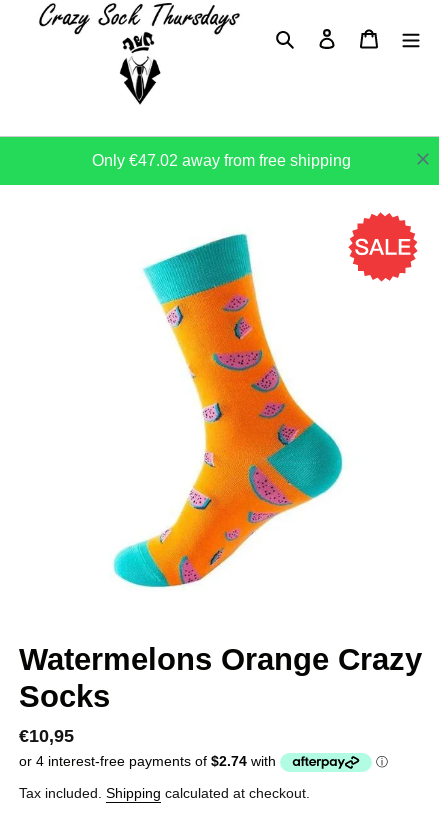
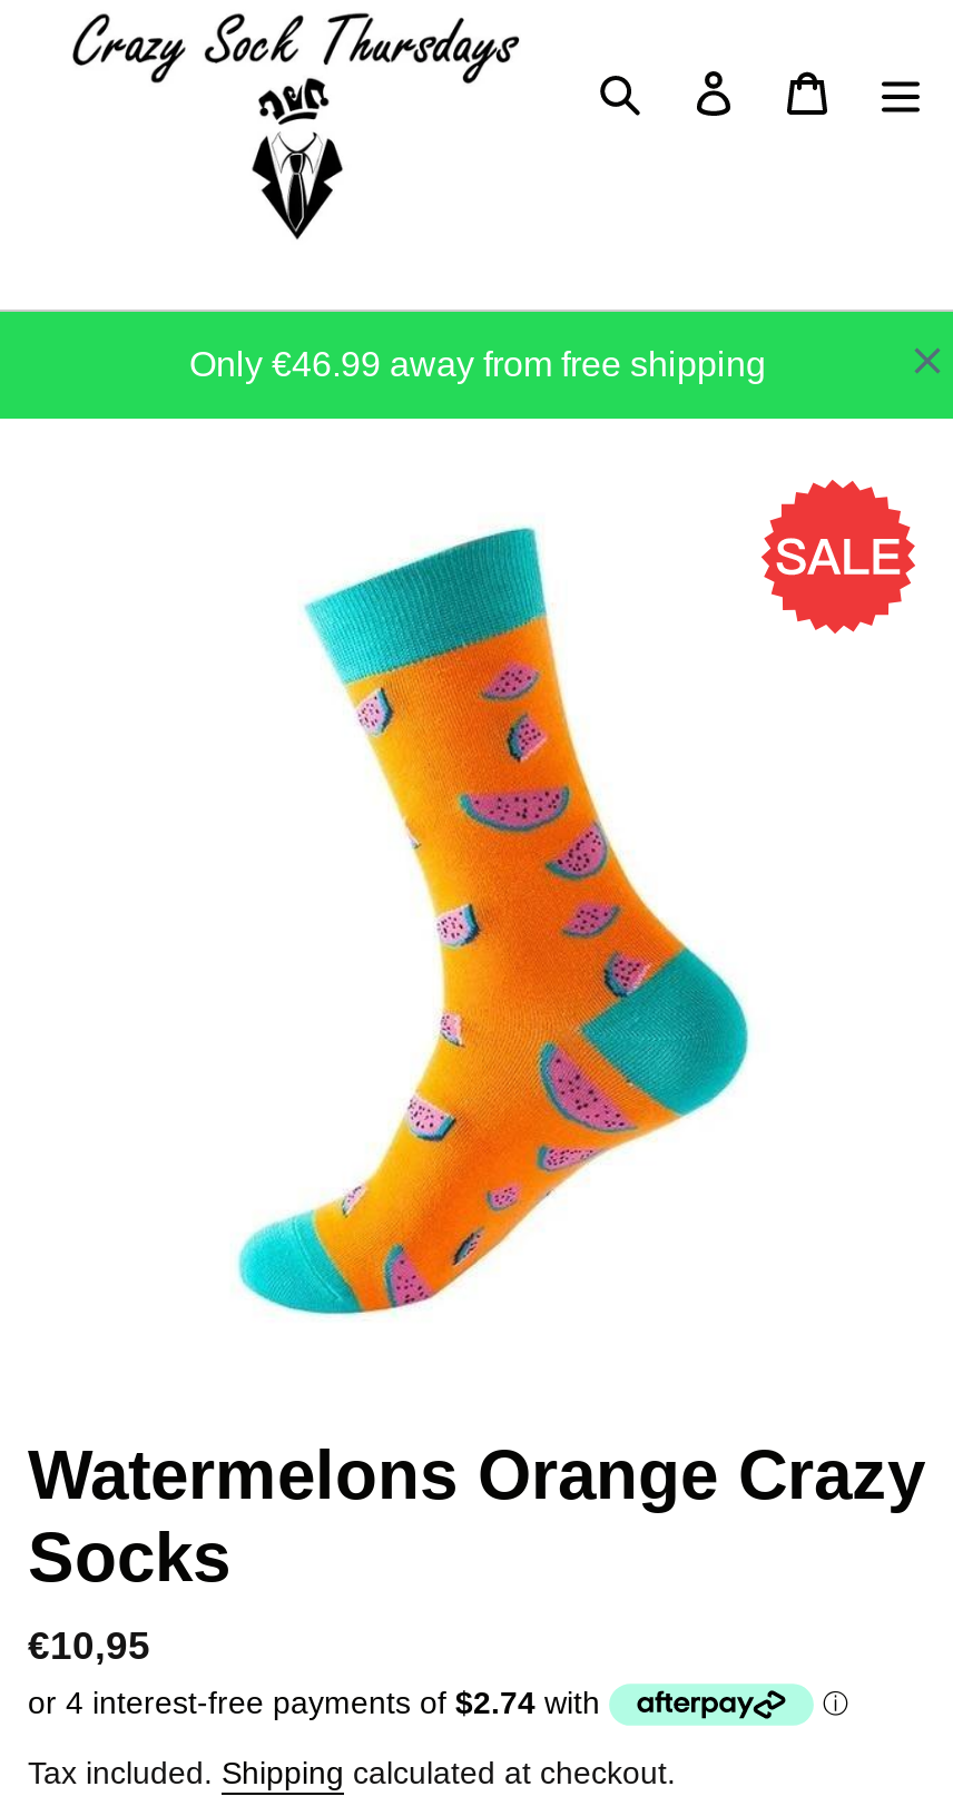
[91,152,350,169] Only €47.02 away from free shipping -> [189,344,766,382] Only €46.99 away from free shipping

